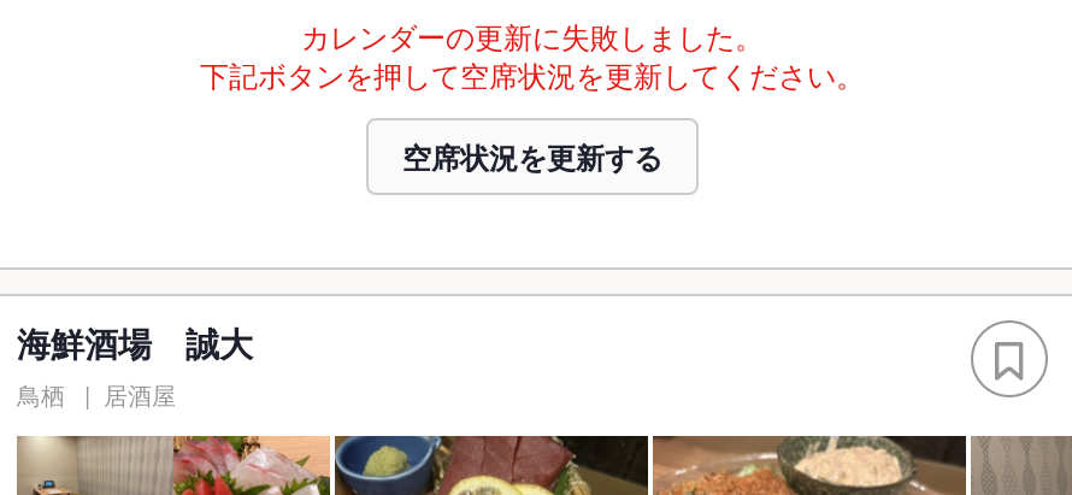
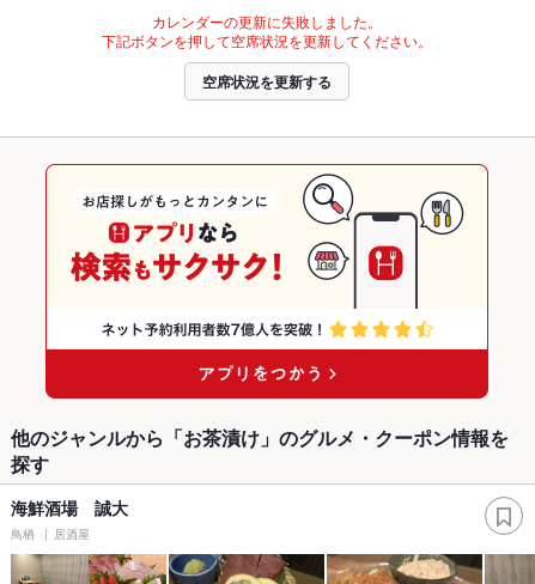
none -> [11,163,509,478] [image] | 他のジャンルから「お茶漬け」のグルメ・クーポン情報を | 探す

